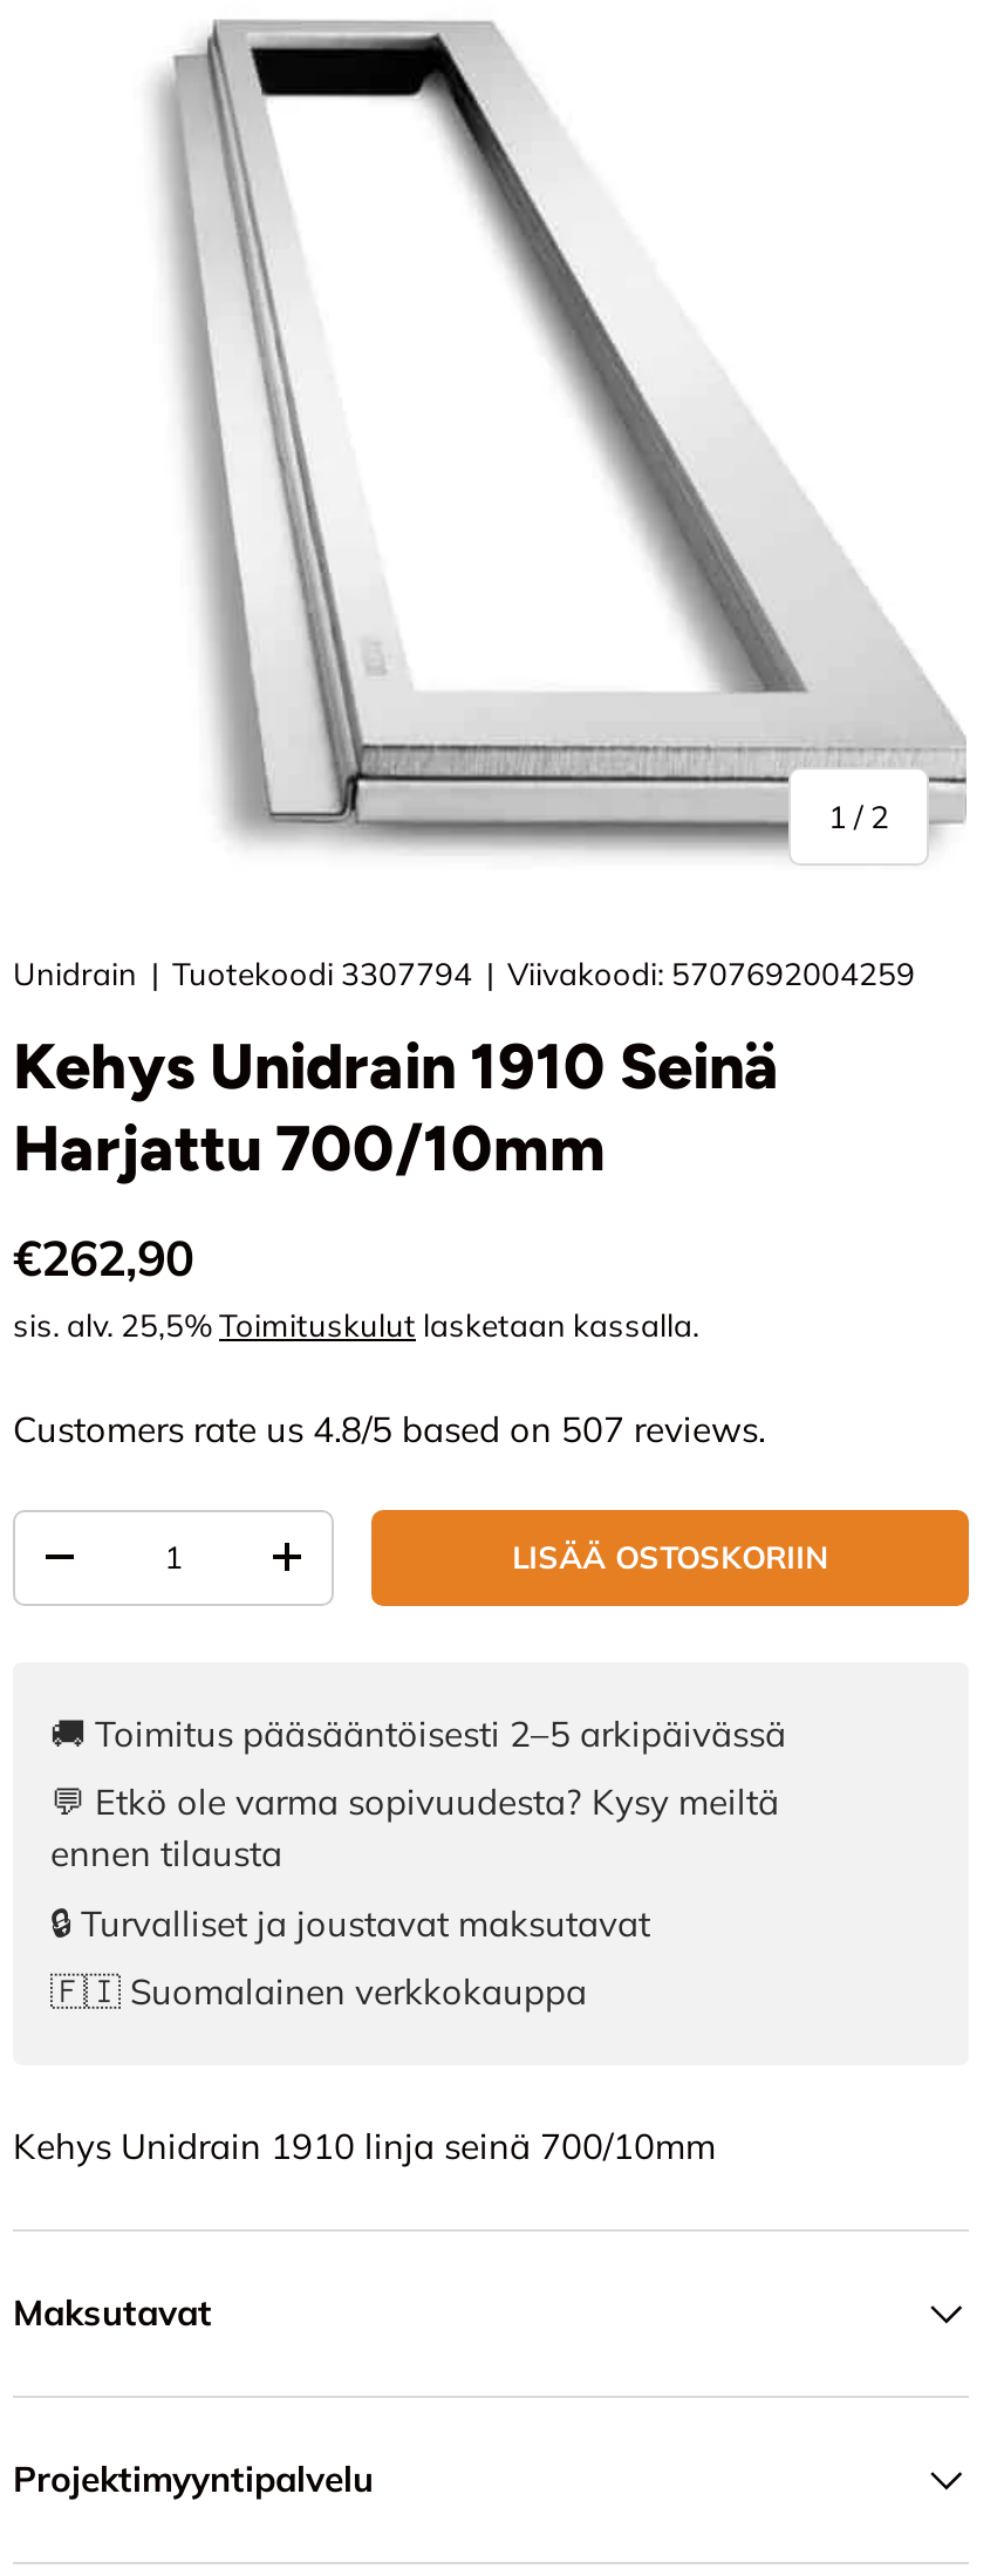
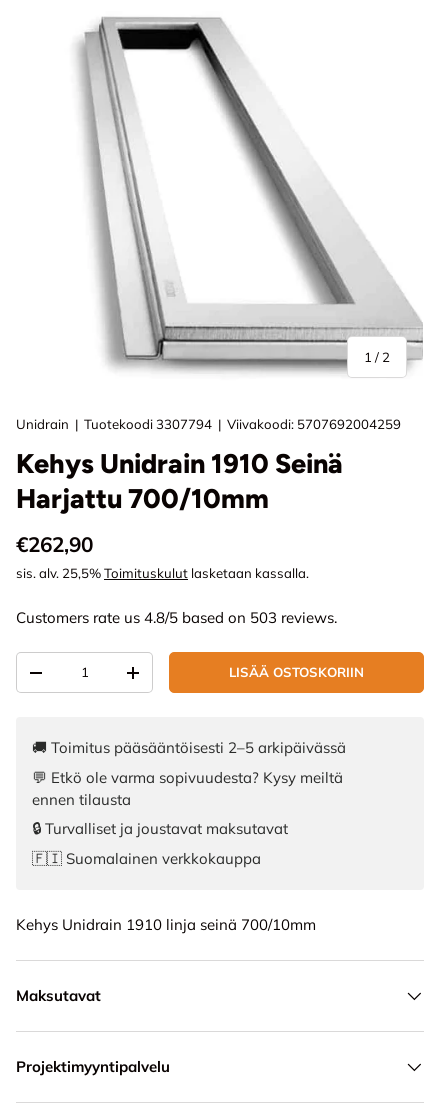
[13,1407,765,1451] Customers rate us 4.8/5 based on 507 reviews. -> [16,608,337,627] Customers rate us 4.8/5 based on 503 reviews.

